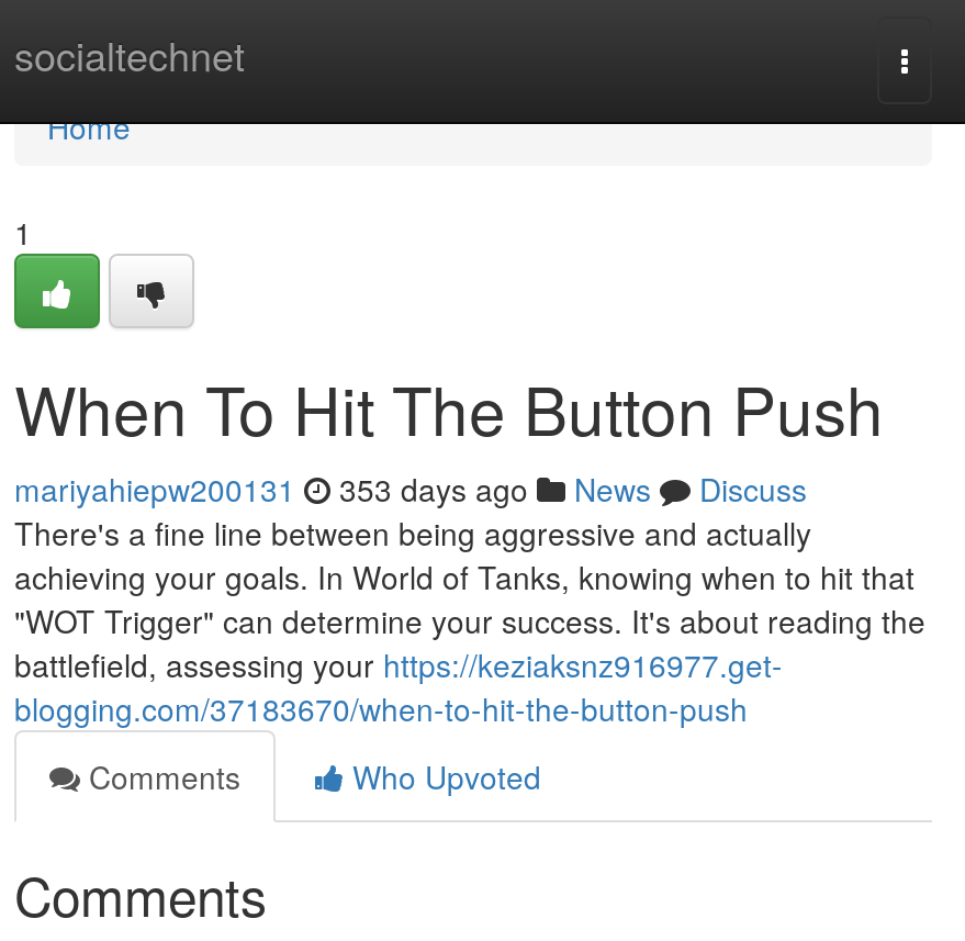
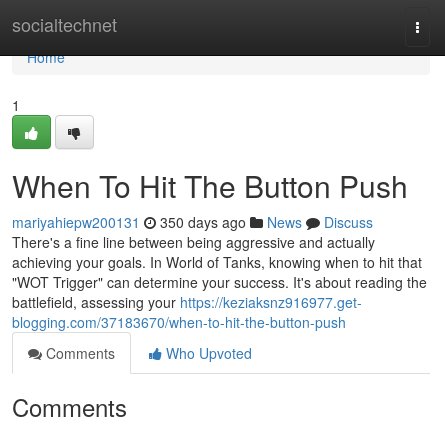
[14,467,807,511] mariyahiepw200131 353 days ago News Discuss -> [12,212,373,232] mariyahiepw200131 350 days ago News Discuss

